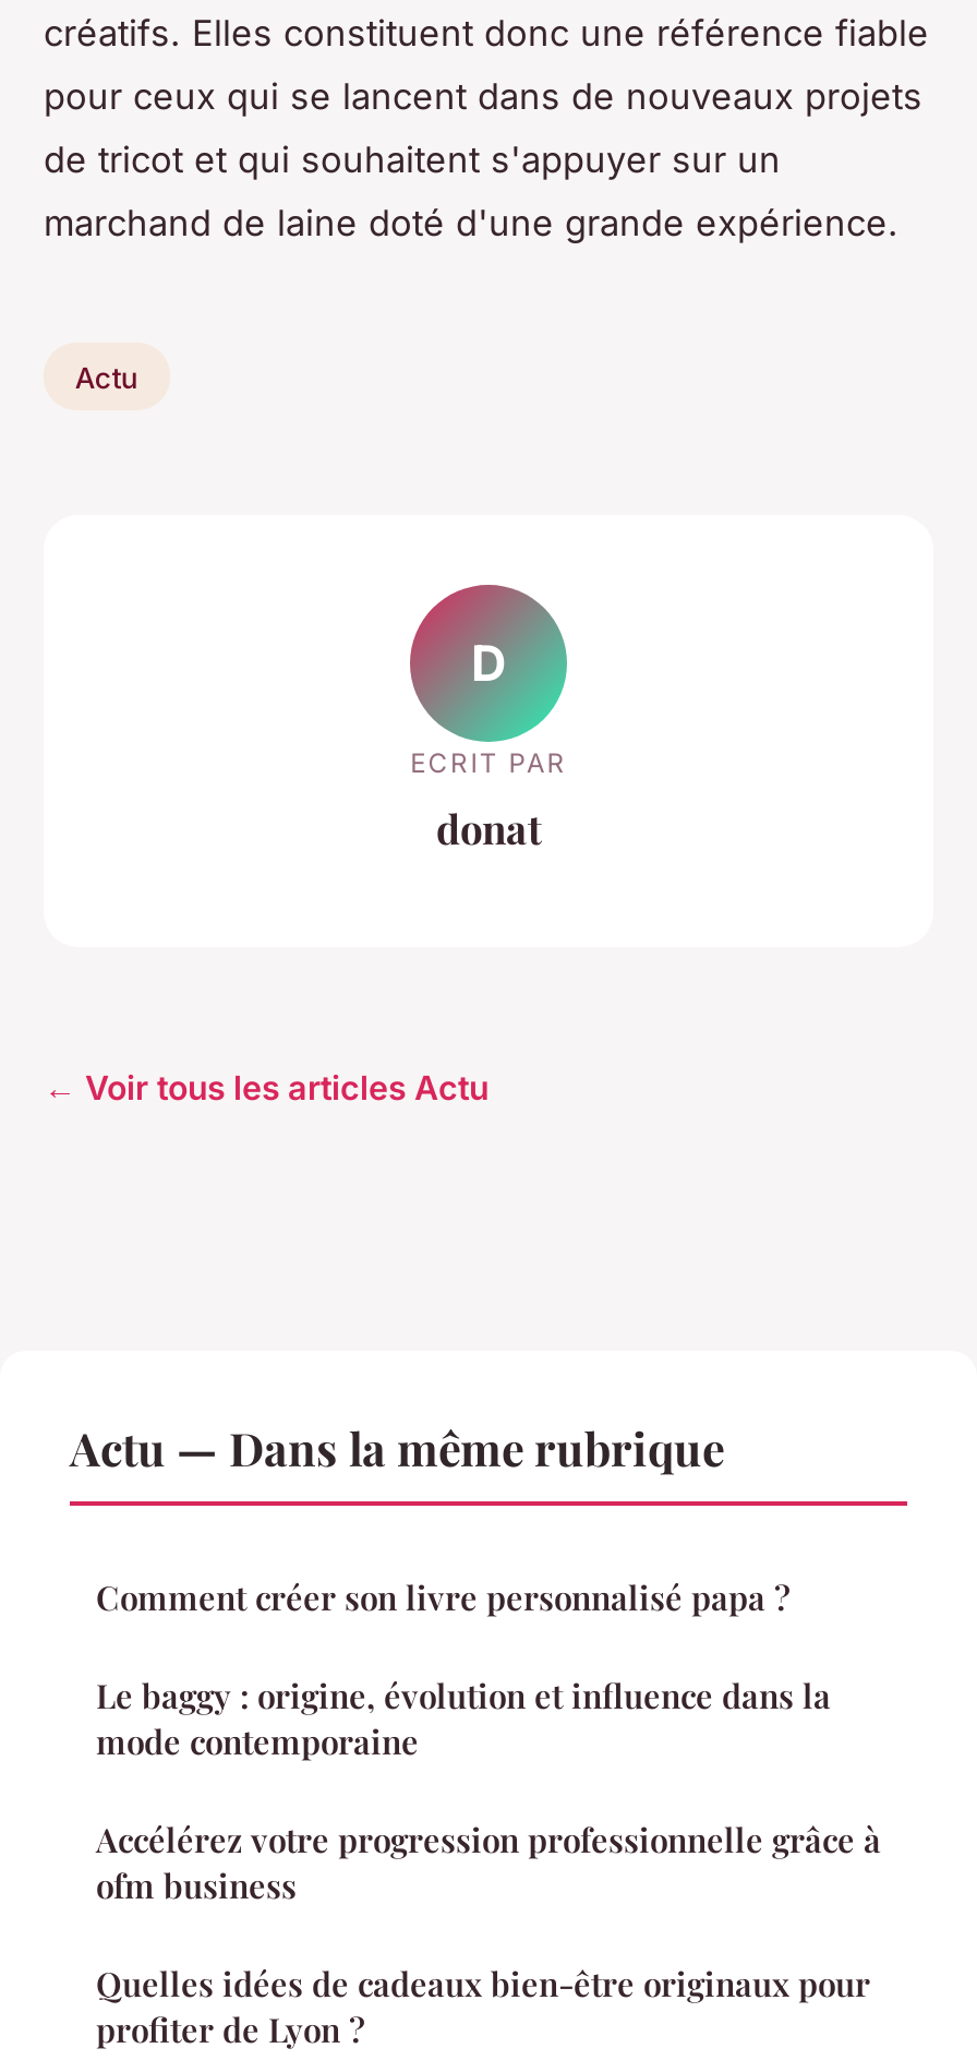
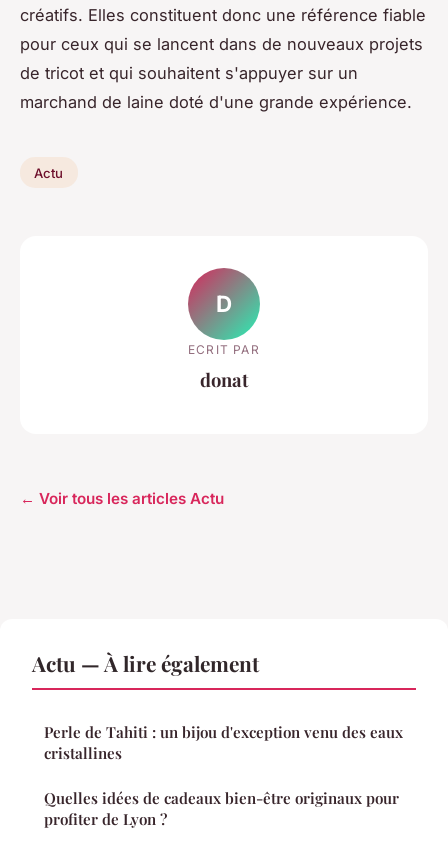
[70,1416,881,1907] Actu — Dans la même rubrique | Comment créer son livre personnalisé papa ? | Le baggy : origine, évolution et influence dans la | mode contemporaine | Accélérez votre progression professionnelle grâce à | ofm business -> [32,649,403,763] Actu — À lire également | Perle de Tahiti : un bijou d'exception venu des eaux | cristallines

